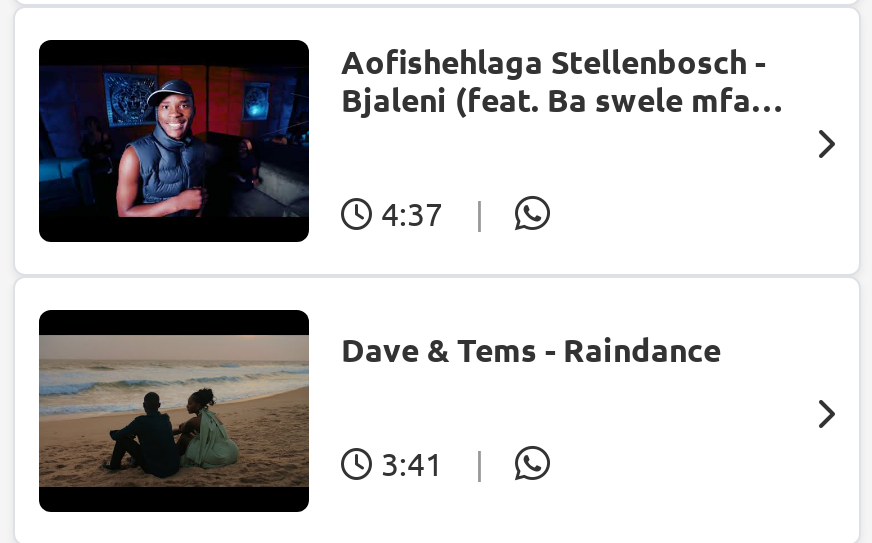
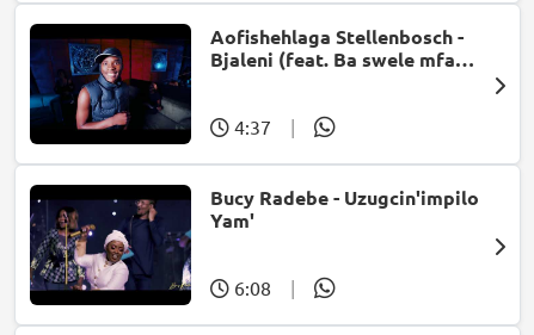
[37,329,721,516] [image] | Dave & Tems - Raindance -> [29,185,479,317] [image] | Bucy Radebe - Uzugcin'impilo | Yam'
[381,443,443,483] 3:41 -> [234,275,271,299] 6:08

